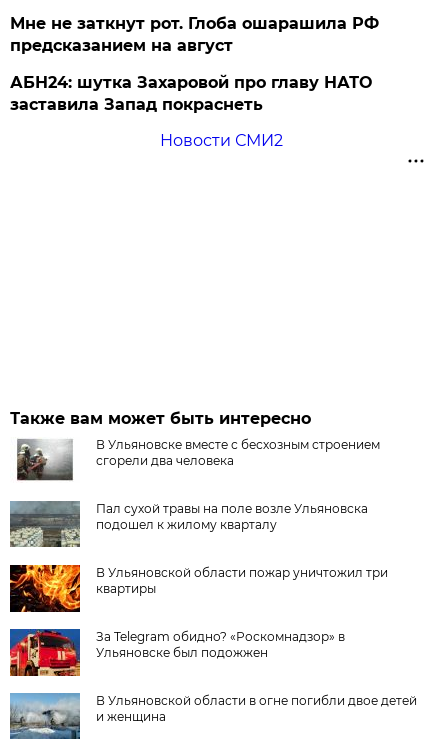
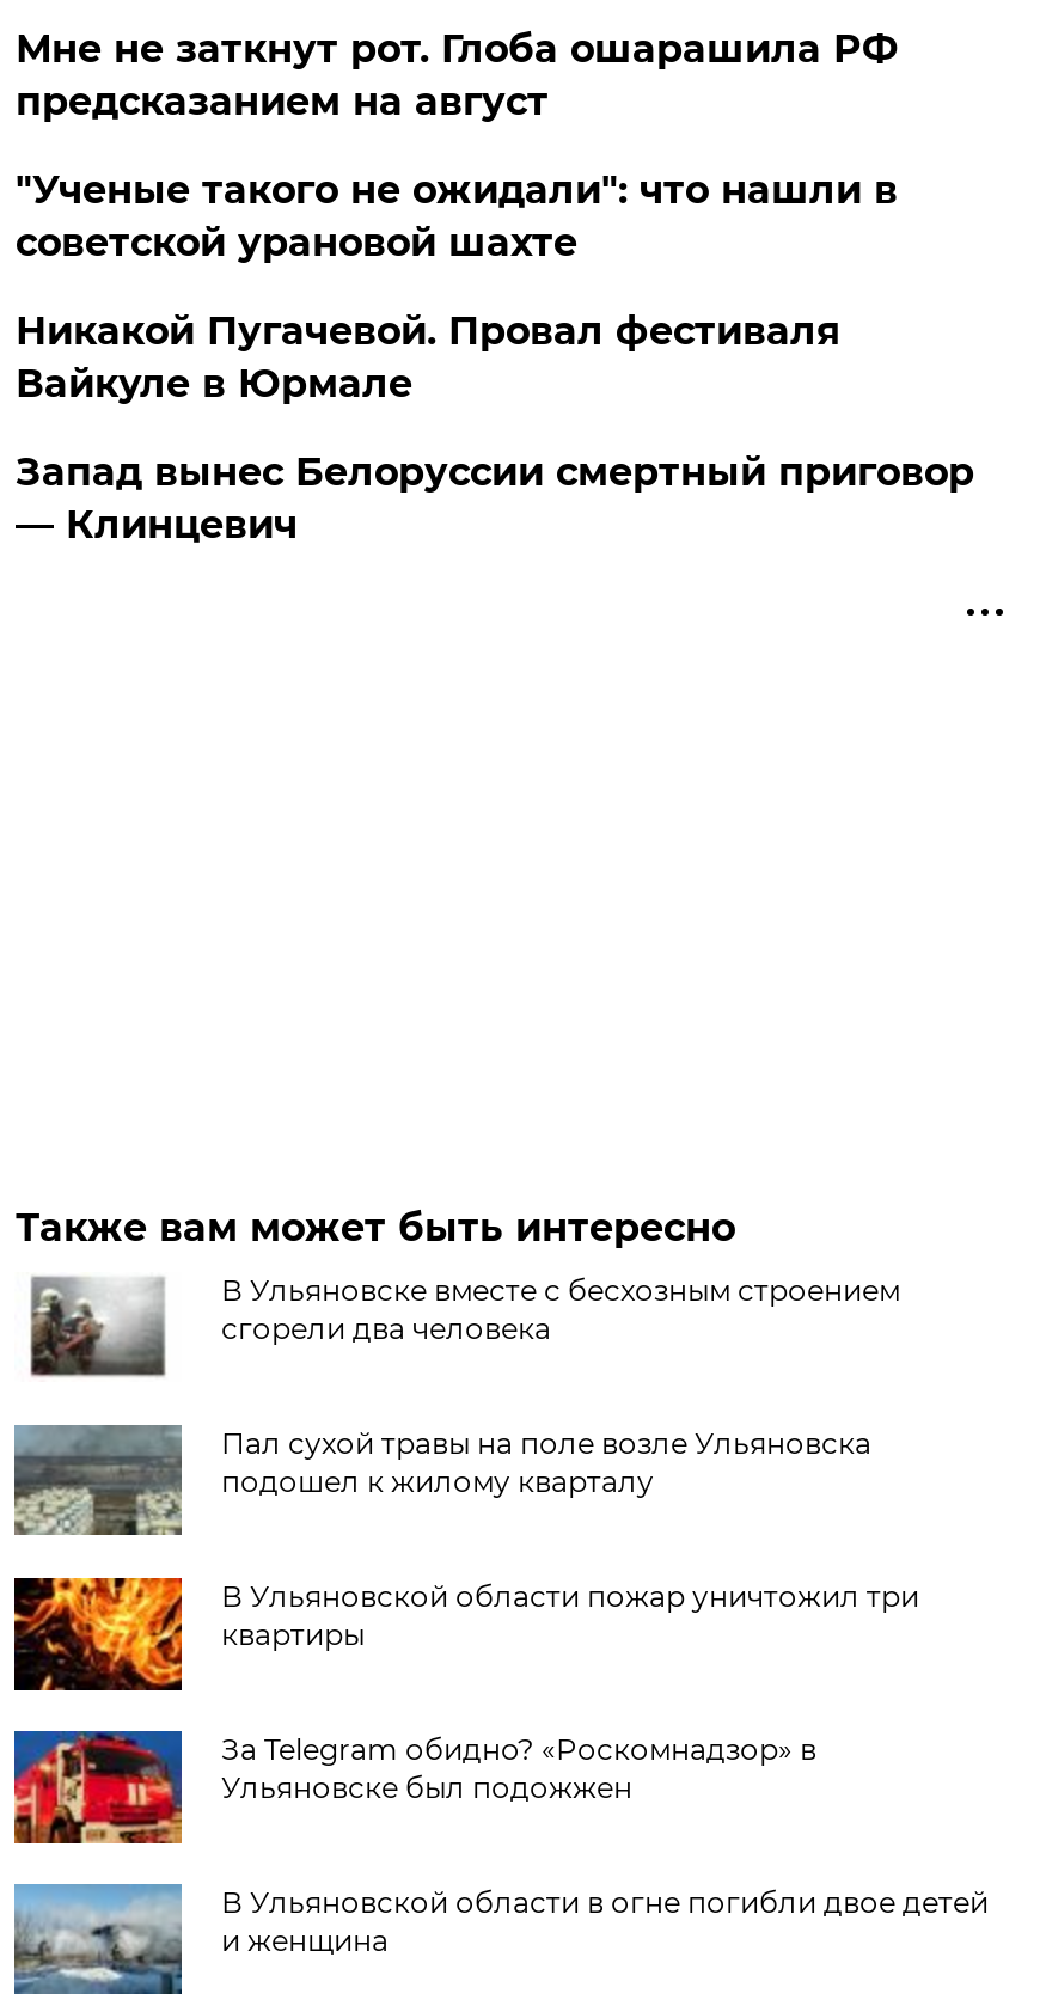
[10,73,372,150] АБН24: шутка Захаровой про главу НАТО | заставила Запад покраснеть | Новости СМИ2 -> [15,167,974,547] "Ученые такого не ожидали": что нашли в | советской урановой шахте | Никакой Пугачевой. Провал фестиваля | Вайкуле в Юрмале | Запад вынес Белоруссии смертный приговор | — Клинцевич

